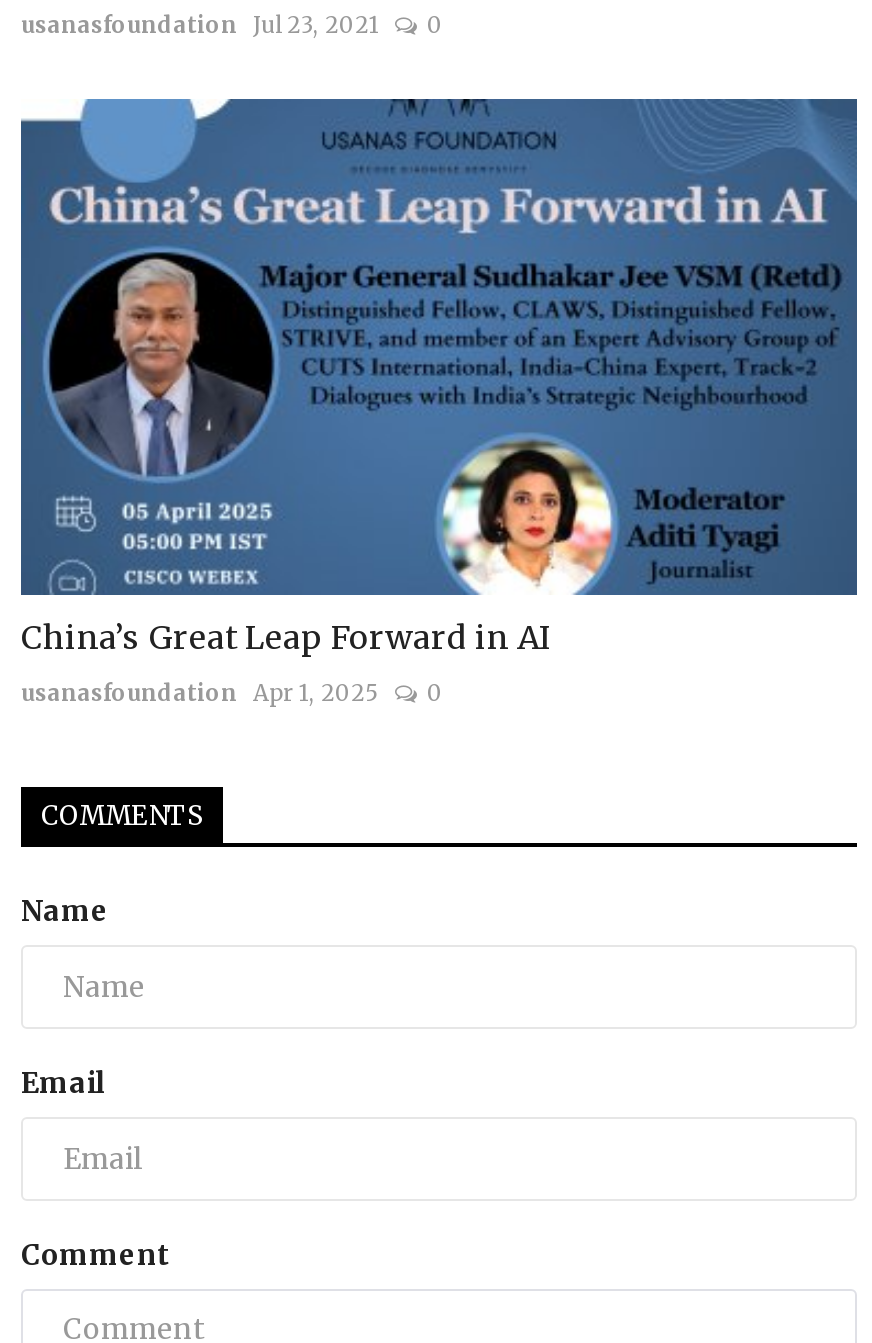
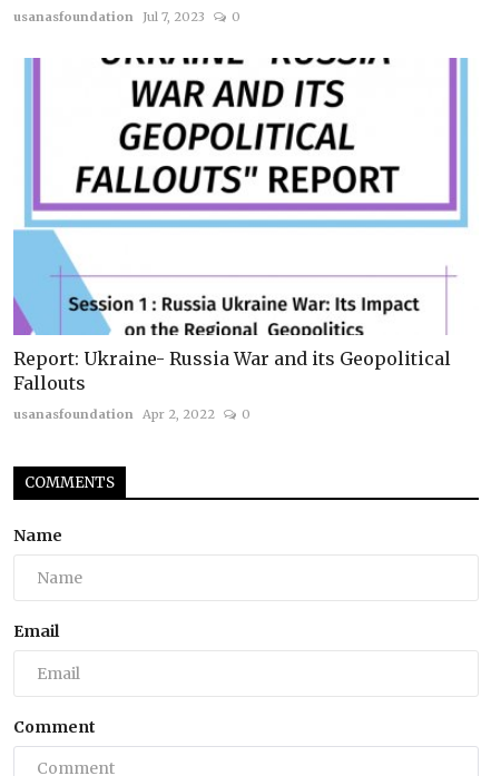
[21,10,379,38] usanasfoundation Jul 23, 2021 -> [13,9,205,25] usanasfoundation Jul 7, 2023
[19,96,859,657] [image] | China’s Great Leap Forward in AI -> [12,57,479,394] [image] | Report: Ukraine- Russia War and its Geopolitical | Fallouts
[21,679,379,707] usanasfoundation Apr 1, 2025 -> [13,406,215,422] usanasfoundation Apr 2, 2022

